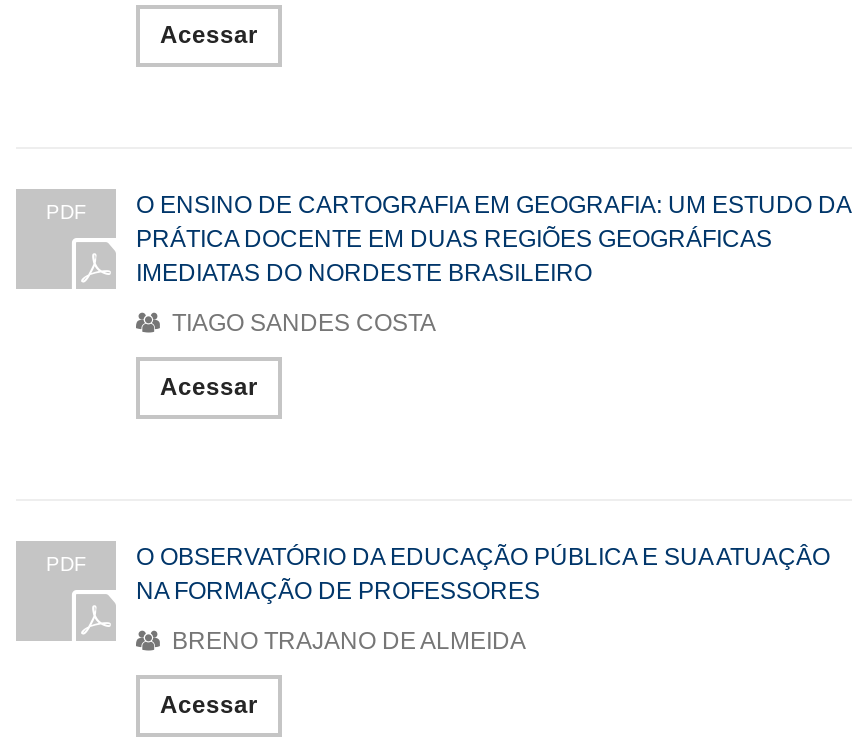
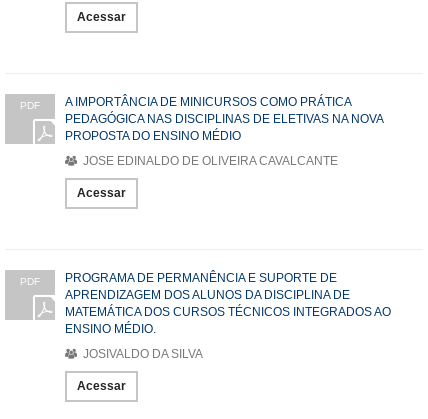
[136,190,850,286] O ENSINO DE CARTOGRAFIA EM GEOGRAFIA: UM ESTUDO DA | PRÁTICA DOCENTE EM DUAS REGIÕES GEOGRÁFICAS | IMEDIATAS DO NORDESTE BRASILEIRO -> [65,95,383,143] A IMPORTÂNCIA DE MINICURSOS COMO PRÁTICA | PEDAGÓGICA NAS DISCIPLINAS DE ELETIVAS NA NOVA | PROPOSTA DO ENSINO MÉDIO
[166,308,436,336] TIAGO SANDES COSTA -> [80,154,338,168] JOSE EDINALDO DE OLIVEIRA CAVALCANTE
[136,542,830,604] O OBSERVATÓRIO DA EDUCAÇÃO PÚBLICA E SUA ATUAÇÂO | NA FORMAÇÃO DE PROFESSORES -> [65,271,391,336] PROGRAMA DE PERMANÊNCIA E SUPORTE DE | APRENDIZAGEM DOS ALUNOS DA DISCIPLINA DE | MATEMÁTICA DOS CURSOS TÉCNICOS INTEGRADOS AO | ENSINO MÉDIO.
[166,626,526,654] BRENO TRAJANO DE ALMEIDA -> [80,347,203,361] JOSIVALDO DA SILVA

